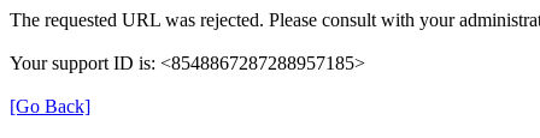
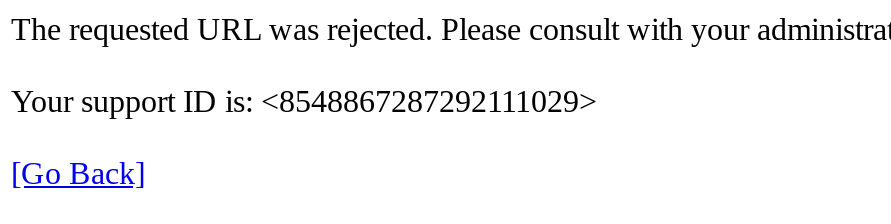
[10,53,365,73] Your support ID is: <8548867287288957185> -> [11,84,597,118] Your support ID is: <8548867287292111029>

